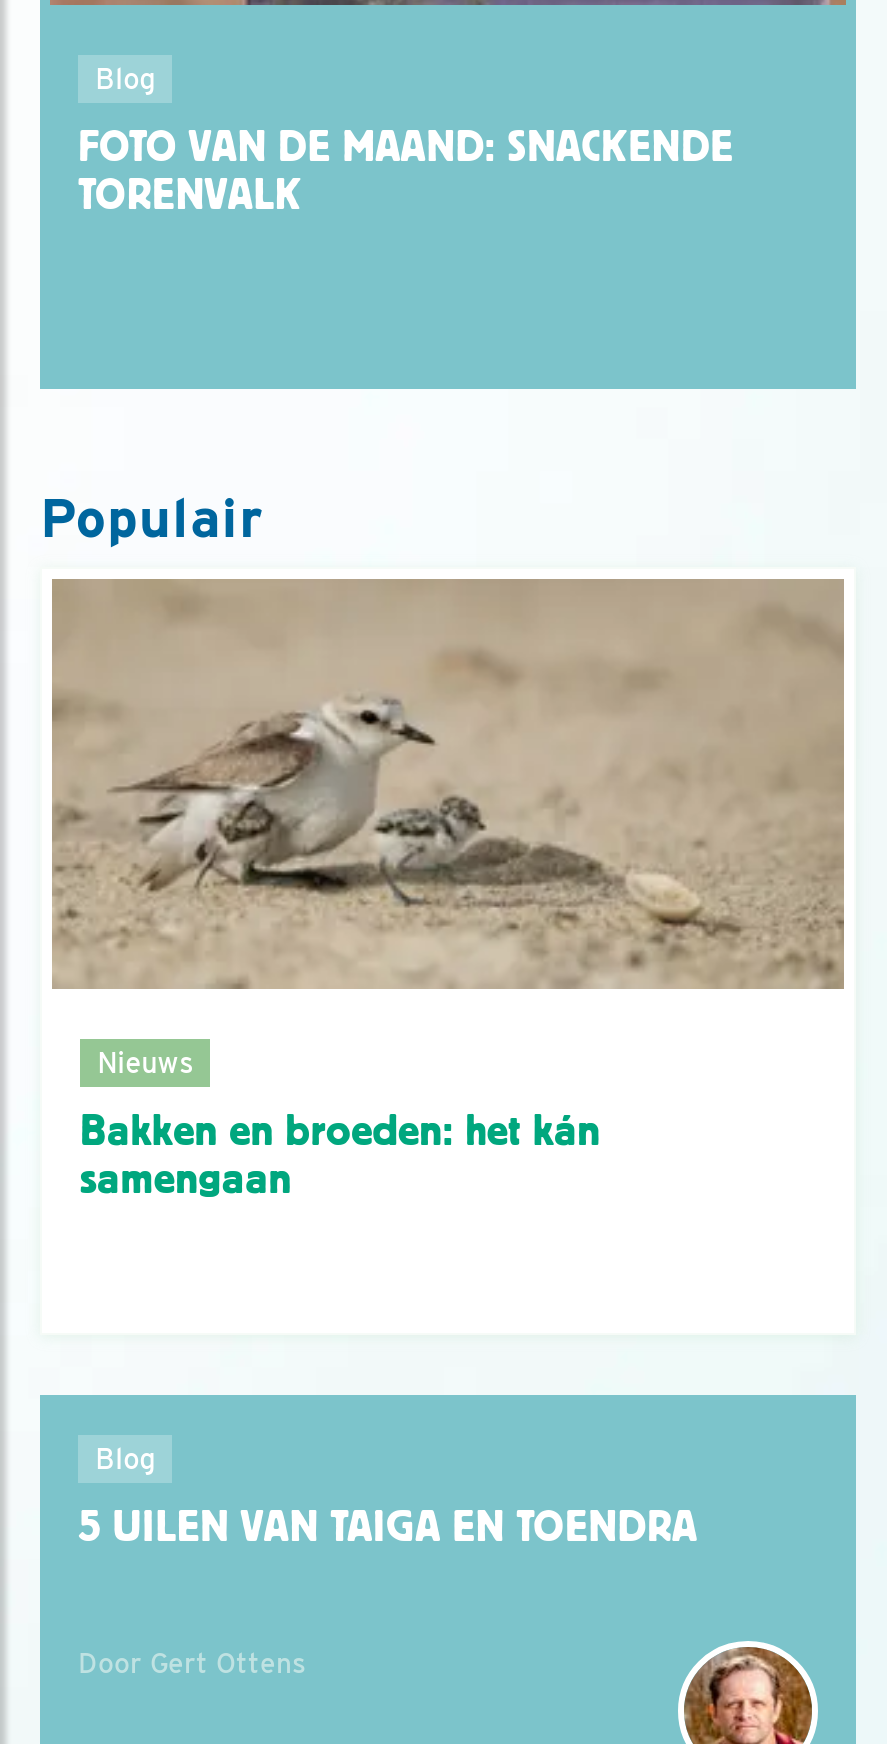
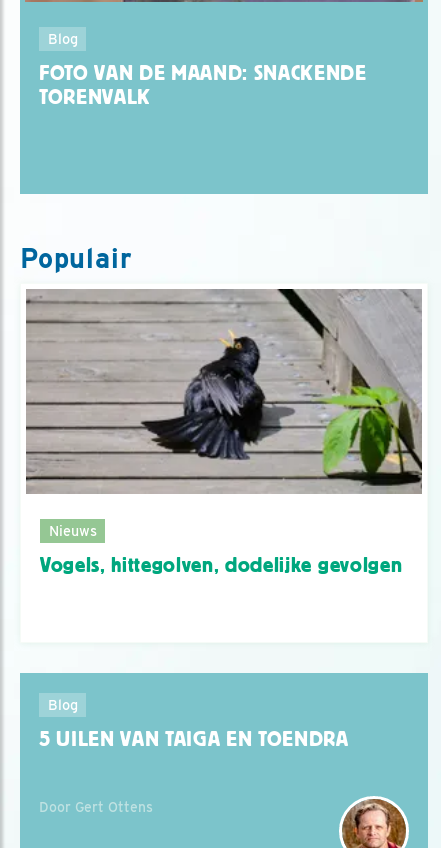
[52,578,846,990] [image] -> [26,288,422,493] [image]
[80,1106,601,1202] Bakken en broeden: het kán | samengaan -> [40,553,402,577] Vogels, hittegolven, dodelijke gevolgen

